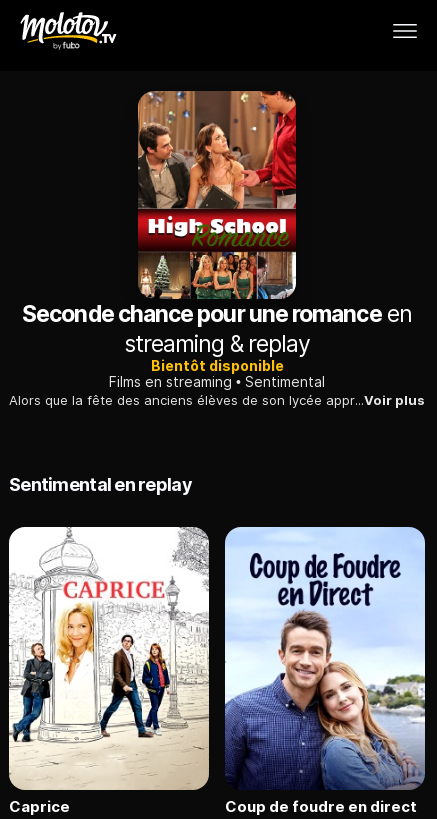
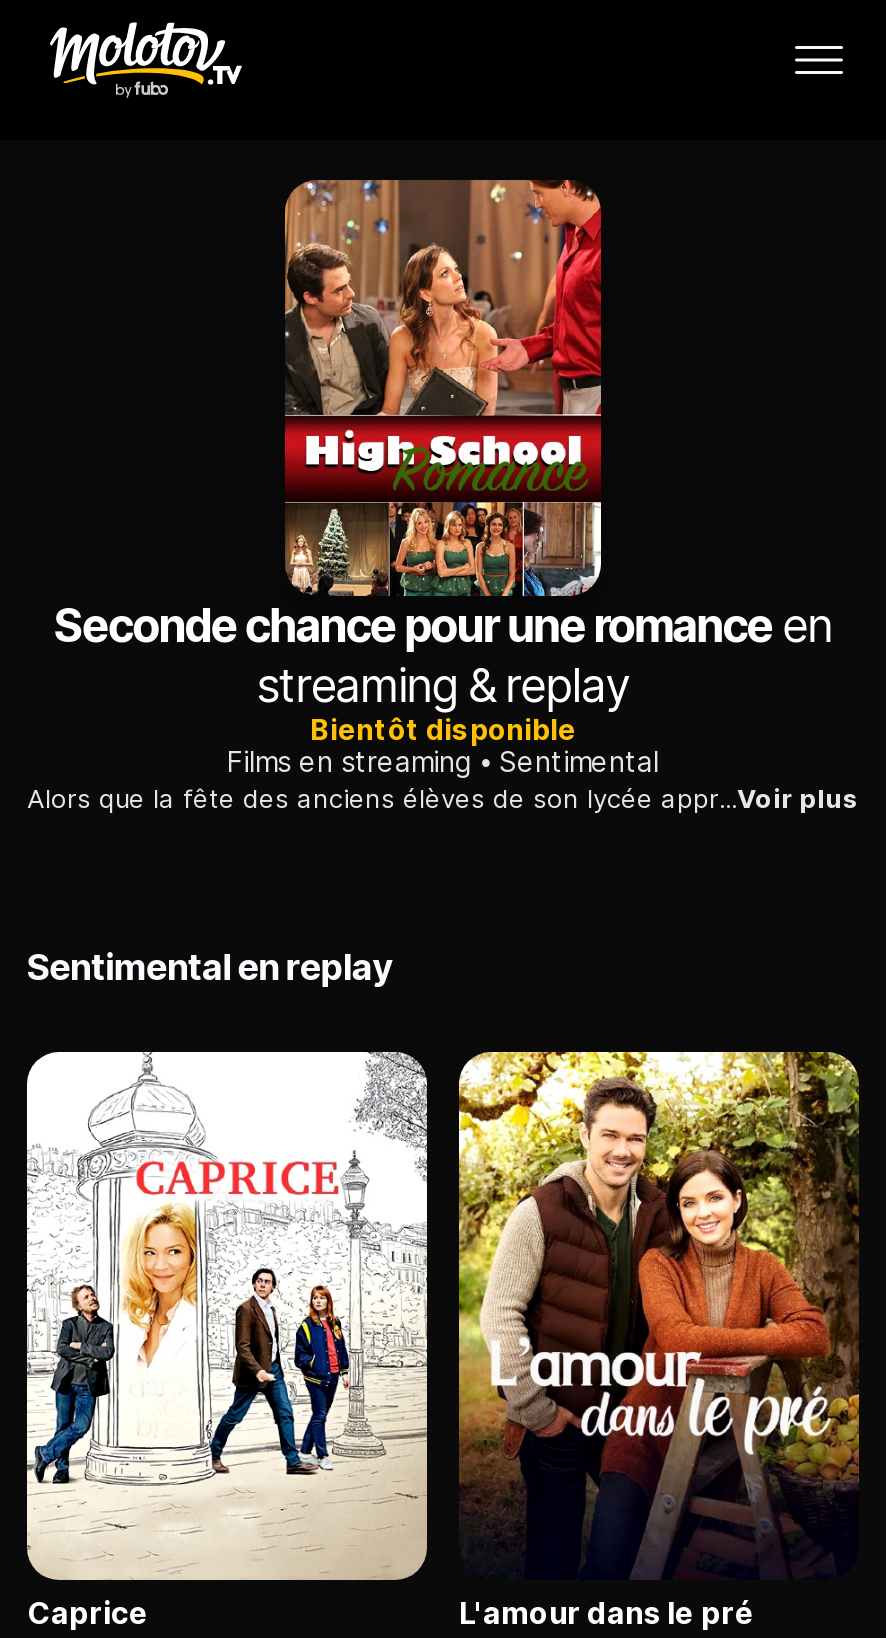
[224,526,426,816] [image] | Coup de foudre en direct -> [457,1050,861,1632] [image] | L'amour dans le pré

